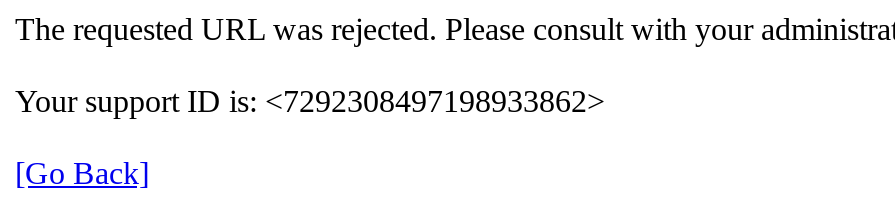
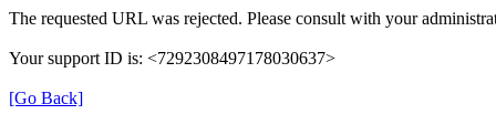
[15,84,605,118] Your support ID is: <7292308497198933862> -> [9,49,335,67] Your support ID is: <7292308497178030637>

